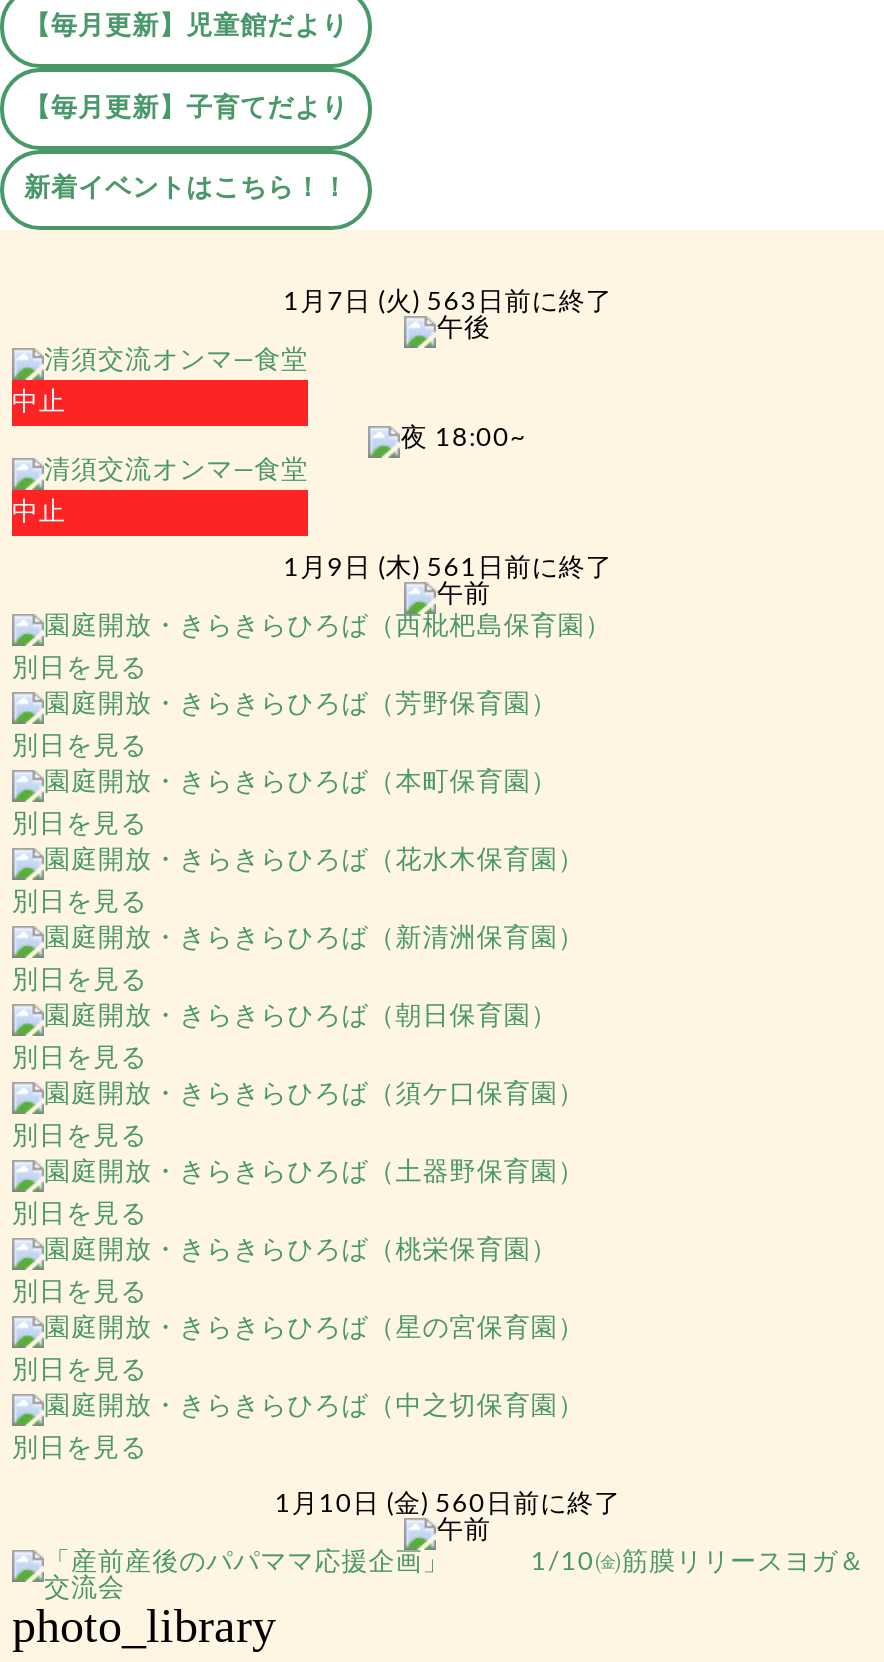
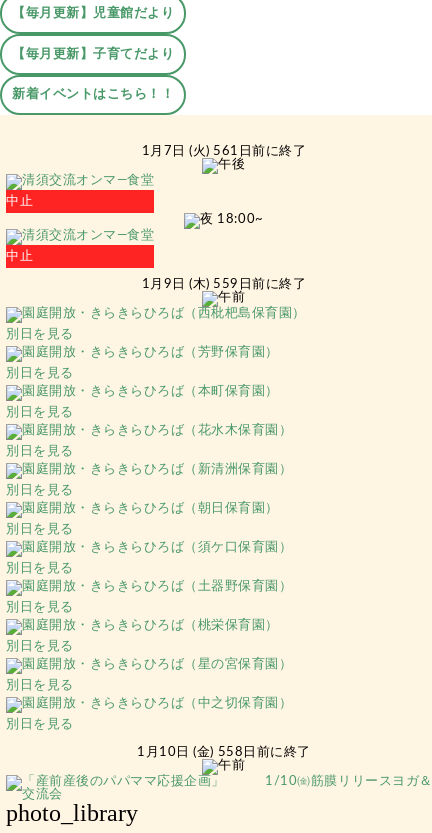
[283,290,613,316] 1月7日 (火) 563日前に終了 -> [142,145,306,158] 1月7日 (火) 561日前に終了
[283,556,613,582] 1月9日 (木) 561日前に終了 -> [142,278,306,291] 1月9日 (木) 559日前に終了
[275,1492,621,1518] 1月10日 (金) 560日前に終了 -> [137,746,311,759] 1月10日 (金) 558日前に終了

